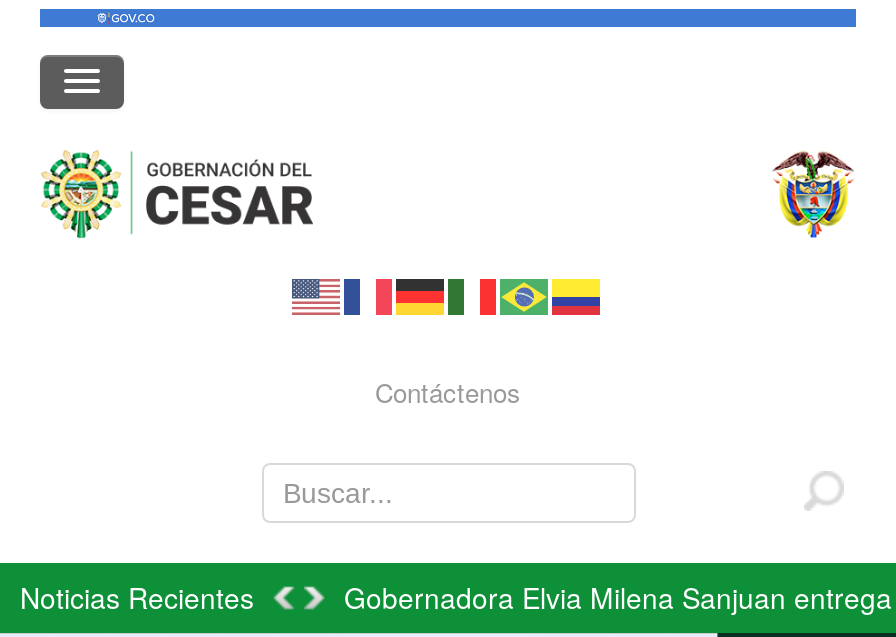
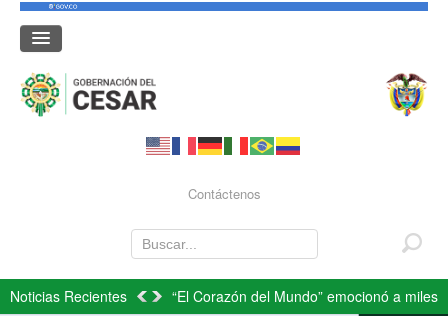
[344,576,892,616] Gobernadora Elvia Milena Sanjuan entrega -> [172,286,438,306] “El Corazón del Mundo” emocionó a miles

